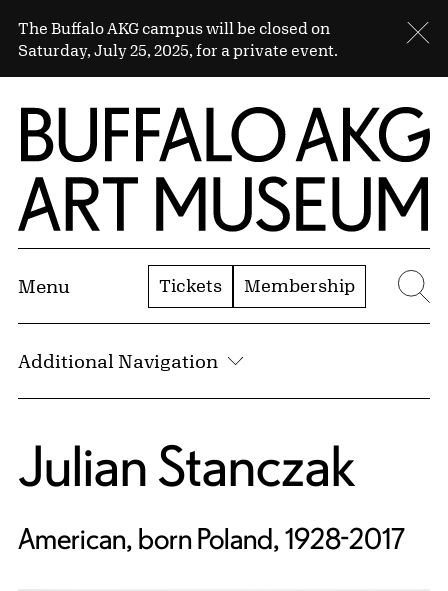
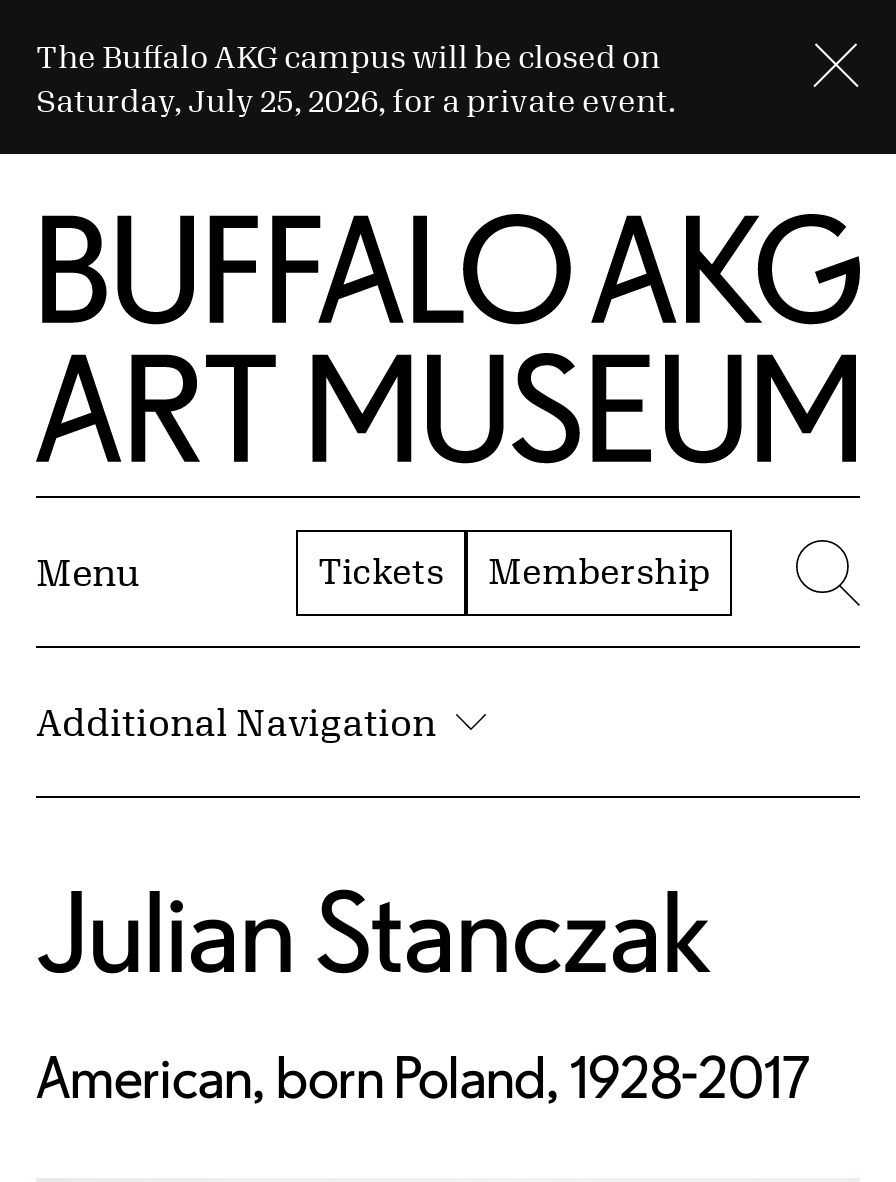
[18,41,338,59] Saturday, July 25, 2025, for a private event. -> [36,82,676,118] Saturday, July 25, 2026, for a private event.

